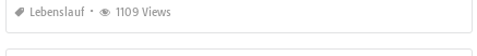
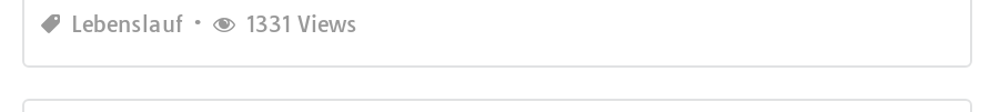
[116,5,171,19] 1109 Views -> [246,10,357,38] 1331 Views

